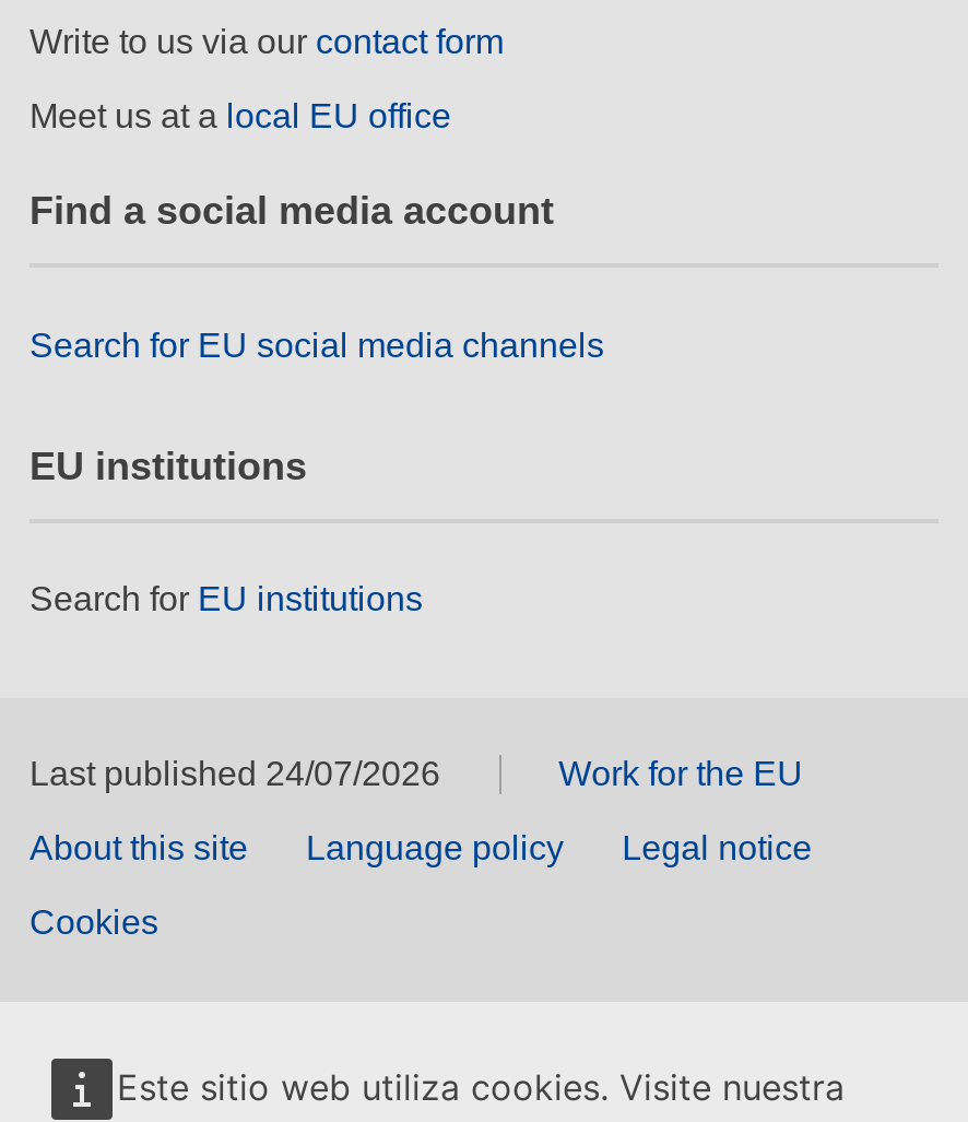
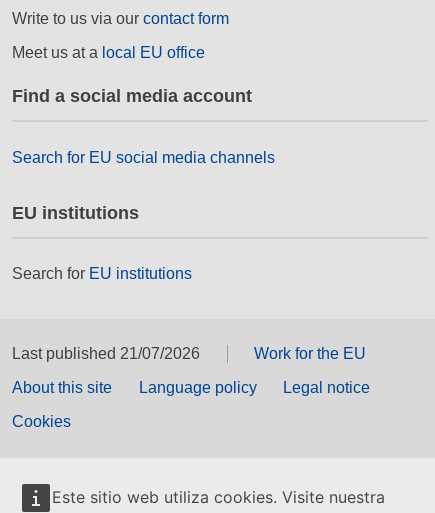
[29,756,440,793] Last published 24/07/2026 -> [12,345,200,362] Last published 21/07/2026

